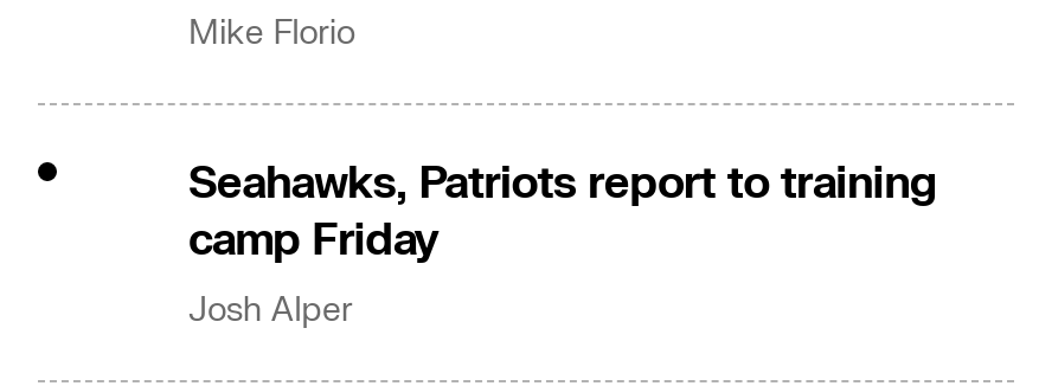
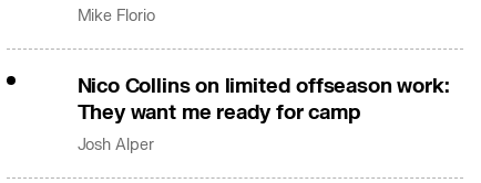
[188,155,935,268] Seahawks, Patriots report to training | camp Friday -> [77,73,449,125] Nico Collins on limited offseason work: | They want me ready for camp

